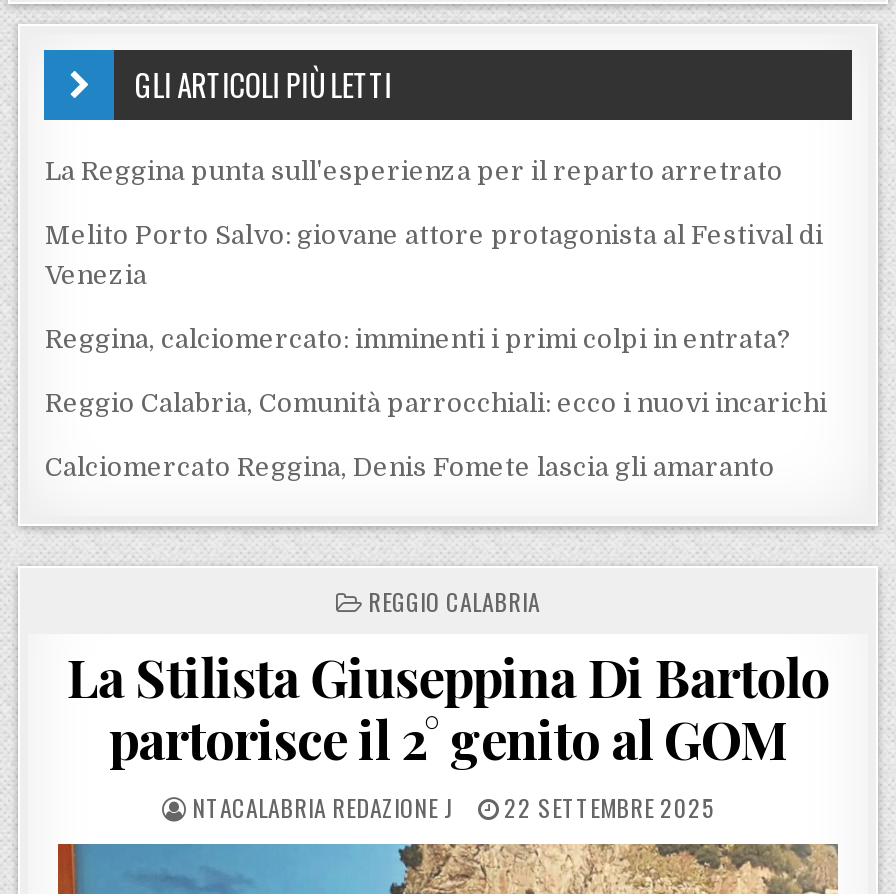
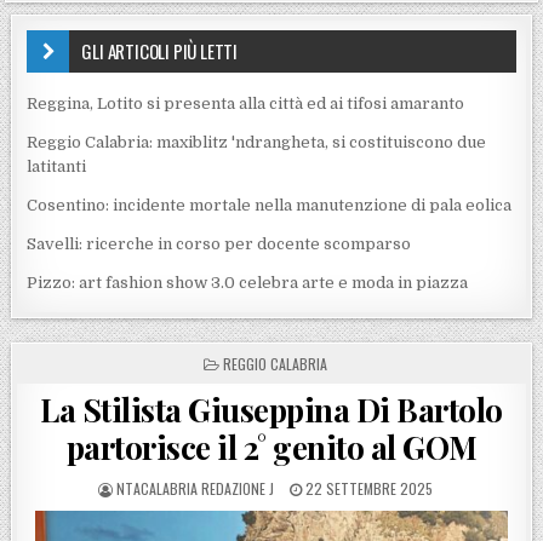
[45,156,783,186] La Reggina punta sull'esperienza per il reparto arretrato -> [27,95,465,113] Reggina, Lotito si presenta alla città ed ai tifosi amaranto
[45,220,823,290] Melito Porto Salvo: giovane attore protagonista al Festival di | Venezia -> [27,133,487,176] Reggio Calabria: maxiblitz 'ndrangheta, si costituiscono due | latitanti
[45,324,791,354] Reggina, calciomercato: imminenti i primi colpi in entrata? -> [27,196,512,214] Cosentino: incidente mortale nella manutenzione di pala eolica
[45,388,827,418] Reggio Calabria, Comunità parrocchiali: ecco i nuovi incarichi -> [27,235,411,253] Savelli: ricerche in corso per docente scomparso
[45,452,775,482] Calciomercato Reggina, Denis Fomete lascia gli amaranto -> [27,274,468,292] Pizzo: art fashion show 3.0 celebra arte e moda in piazza

